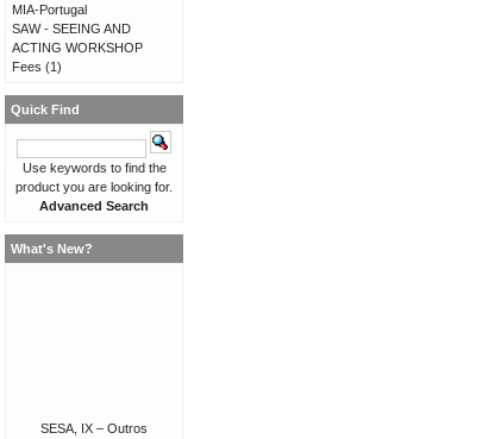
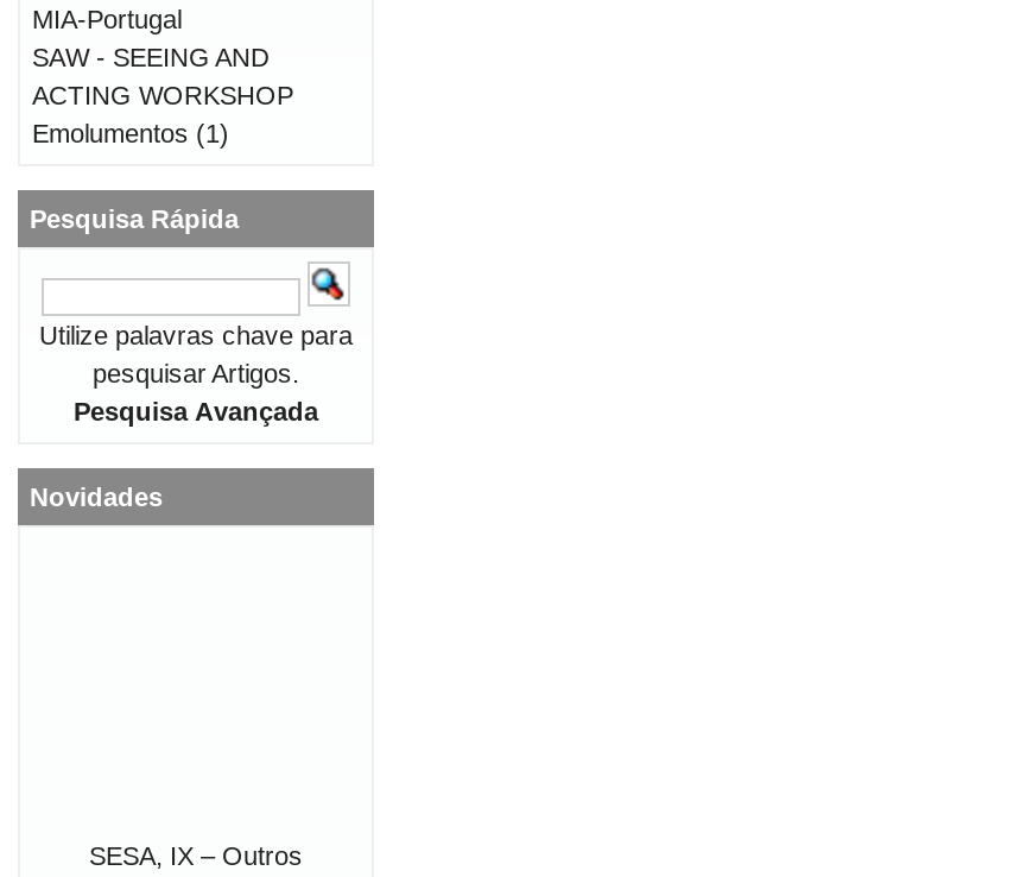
[12,59,62,74] Fees (1) -> [32,119,229,147] Emolumentos (1)
[11,102,80,117] Quick Find -> [30,204,239,233] Pesquisa Rápida
[15,161,173,213] Use keywords to find the | product you are looking for. | Advanced Search -> [39,321,353,425] Utilize palavras chave para | pesquisar Artigos. | Pesquisa Avançada
[11,242,93,256] What's New? -> [30,482,163,511] Novidades

